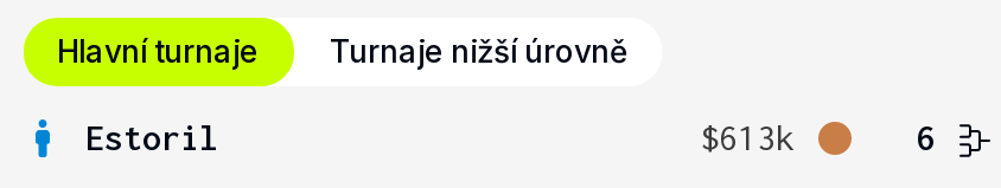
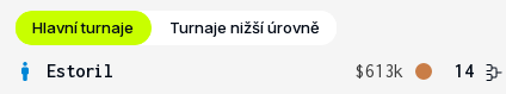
[916,117,935,157] 6 -> [455,61,474,81] 14

